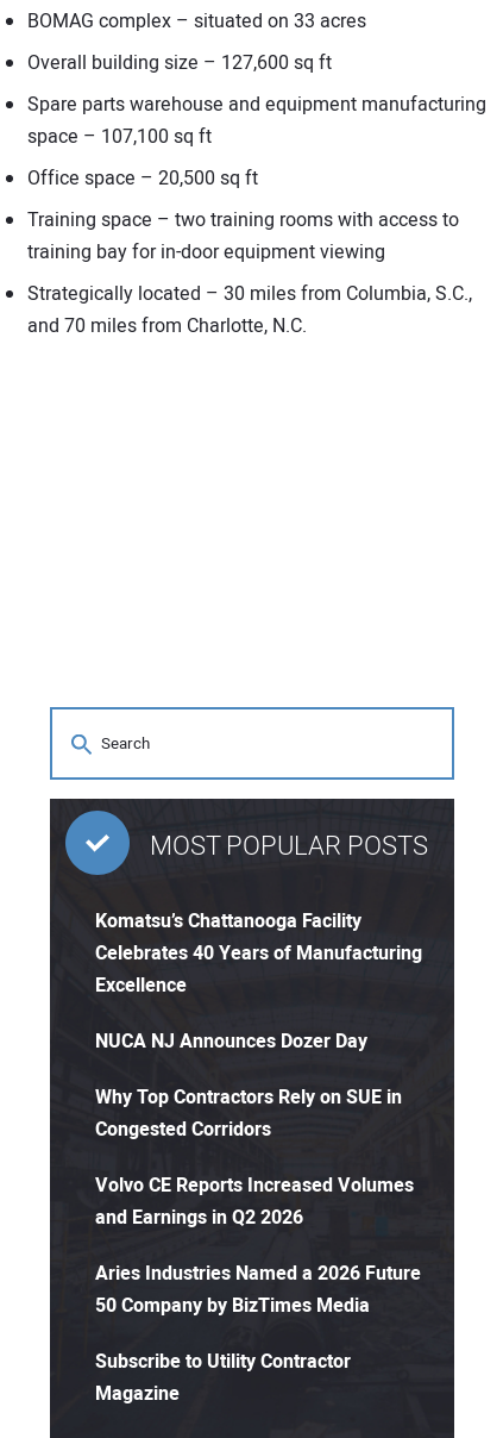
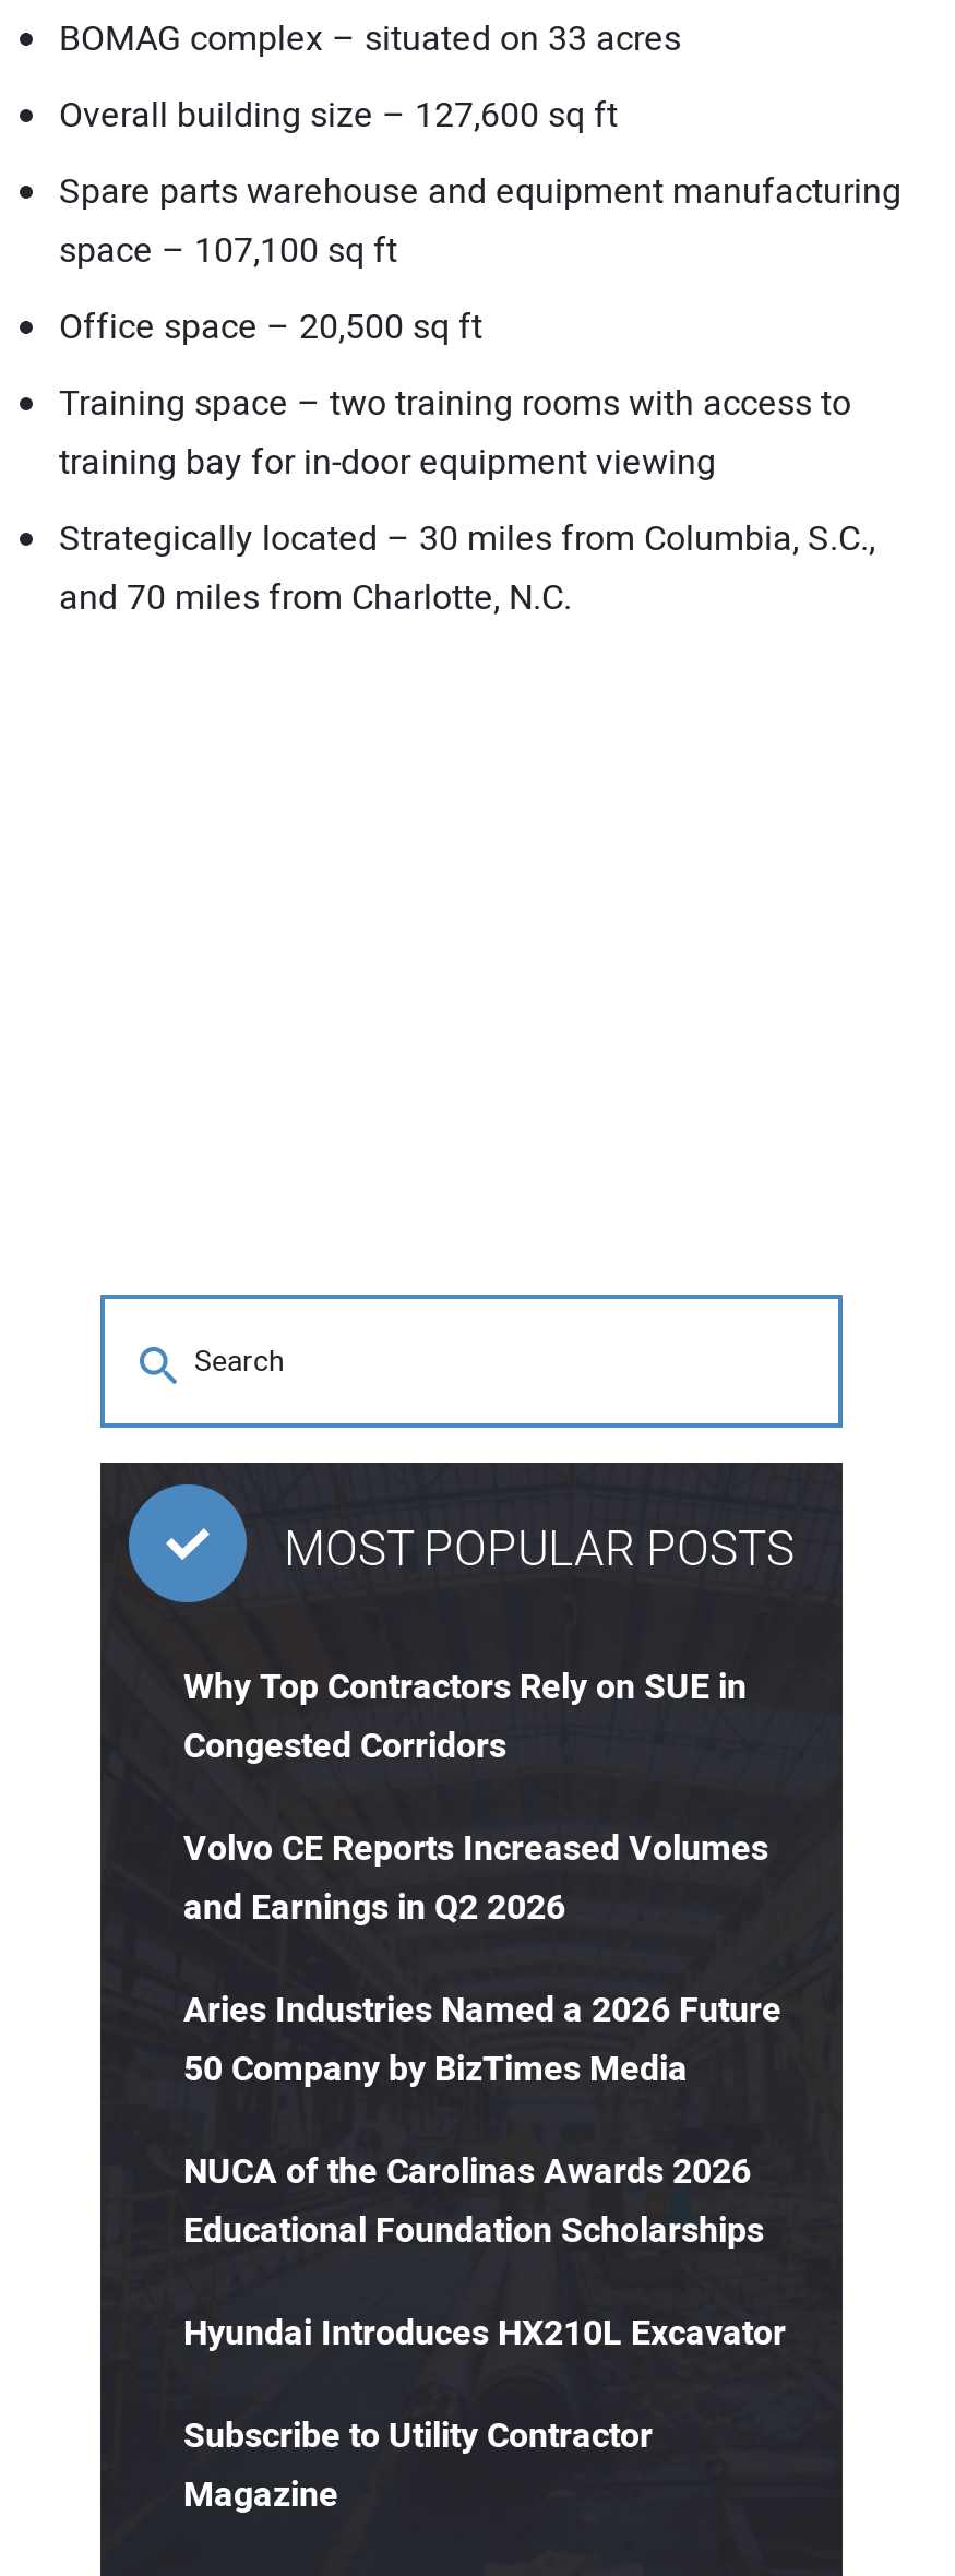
[95,907,422,1056] Komatsu’s Chattanooga Facility | Celebrates 40 Years of Manufacturing | Excellence | NUCA NJ Announces Dozer Day -> none
moved [95,1083,453,1320] -> [183,1661,840,2096]: [image] | Why Top Contractors Rely on SUE in | Congested Corridors | Volvo CE Reports Increased Volumes | and Earnings in Q2 2026 | Aries Industries Named a 2026 Future | 50 Company by BizTimes Media
none -> [183,2146,786,2360] NUCA of the Carolinas Awards 2026 | Educational Foundation Scholarships | Hyundai Introduces HX210L Excavator

